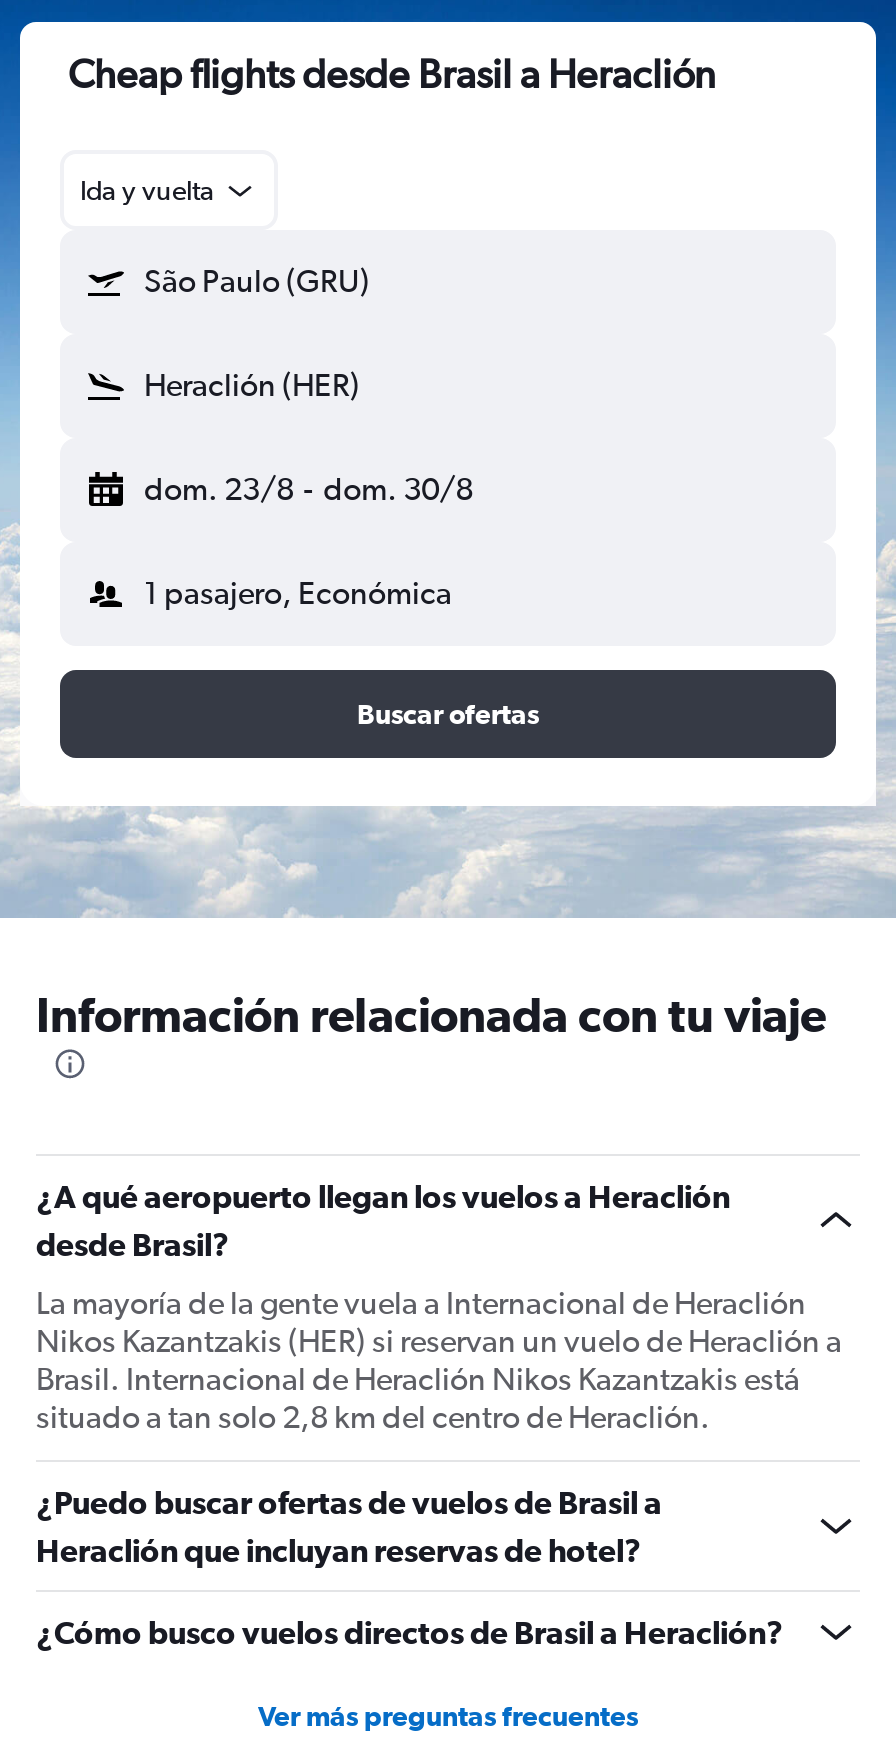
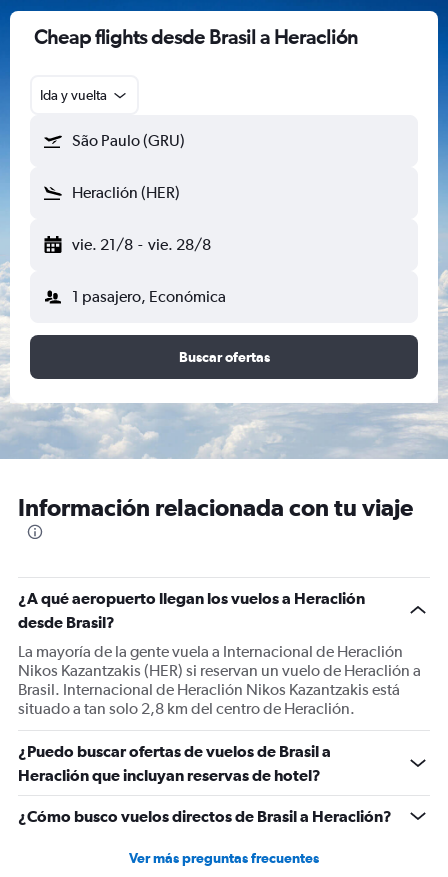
[144,470,473,508] dom. 23/8 - dom. 30/8 -> [72,235,211,254] vie. 21/8 - vie. 28/8

